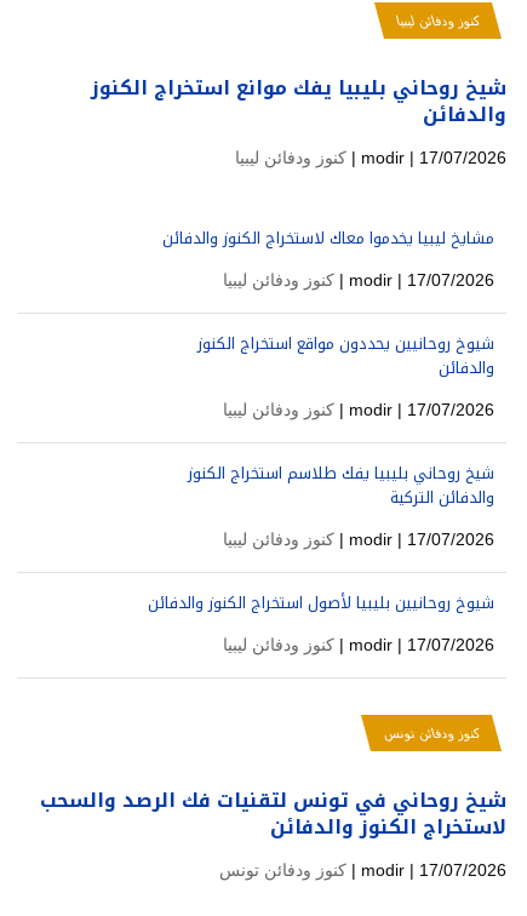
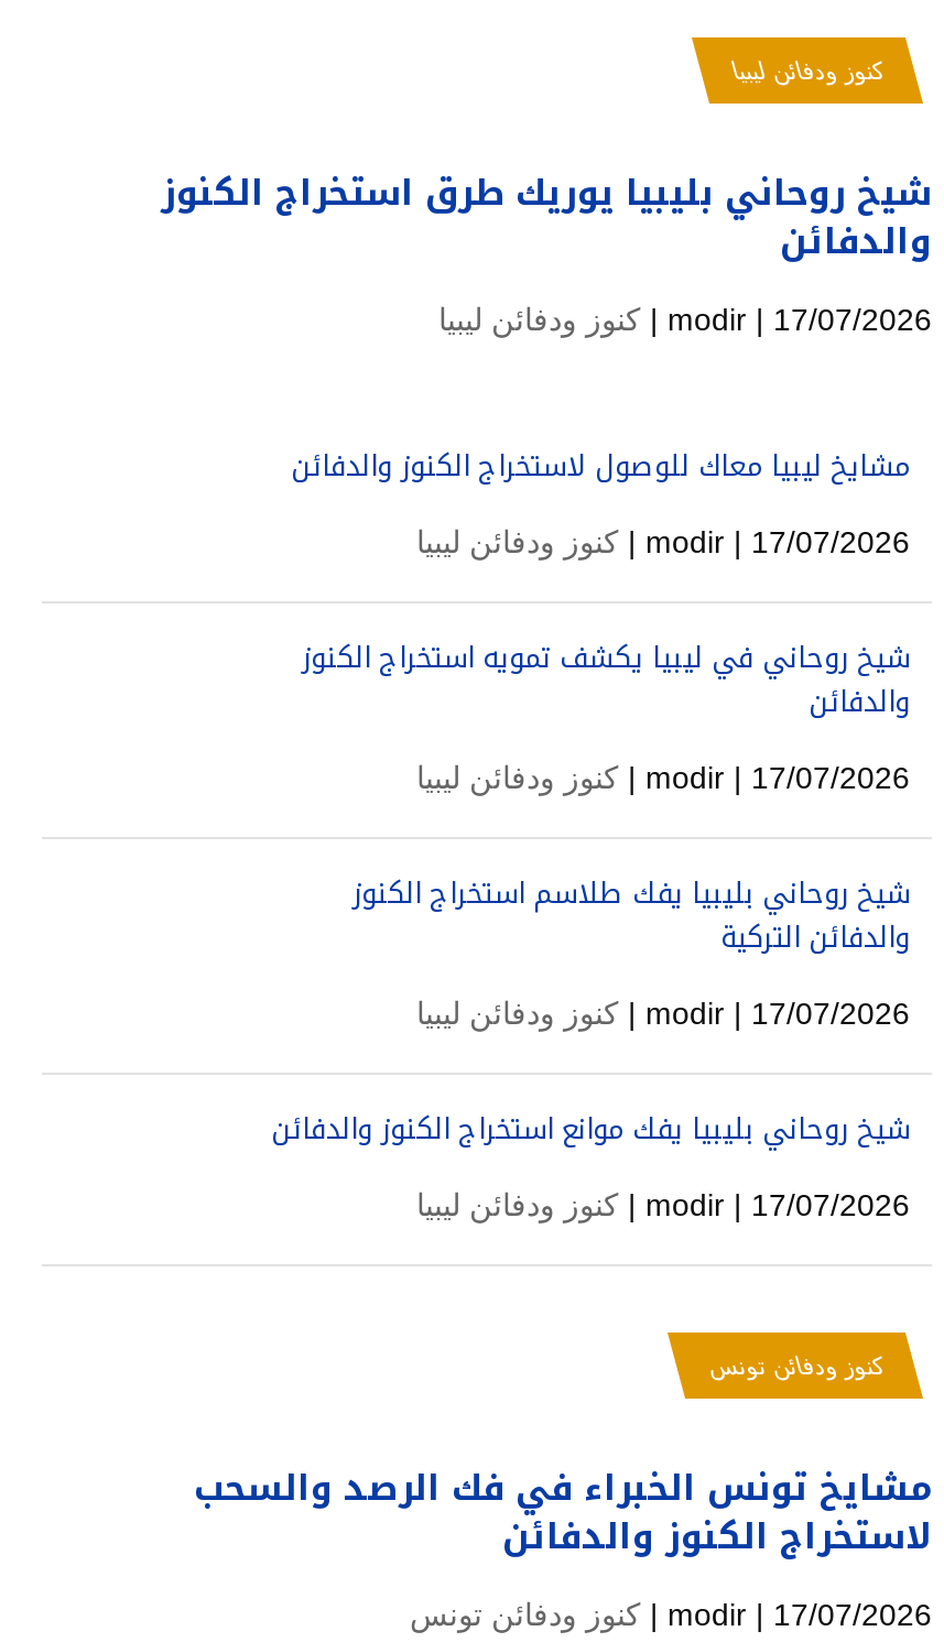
[91,68,506,106] شيخ روحاني بليبيا يفك موانع استخراج الكنوز -> [161,160,932,228] شيخ روحاني بليبيا يوريك طرق استخراج الكنوز
[162,222,494,253] مشايخ ليبيا يخدموا معاك لاستخراج الكنوز والدفائن -> [291,439,910,494] مشايخ ليبيا معاك للوصول لاستخراج الكنوز والدفائن
[197,328,494,358] شيوخ روحانيين يحددون مواقع استخراج الكنوز -> [302,631,910,686] شيخ روحاني في ليبيا يكشف تمويه استخراج الكنوز
[148,587,494,617] شيوخ روحانيين بليبيا لأصول استخراج الكنوز والدفائن -> [271,1102,910,1157] شيخ روحاني بليبيا يفك موانع استخراج الكنوز والدفائن
[40,781,506,818] شيخ روحاني في تونس لتقنيات فك الرصد والسحب -> [194,1455,932,1523] مشايخ تونس الخبراء في فك الرصد والسحب

